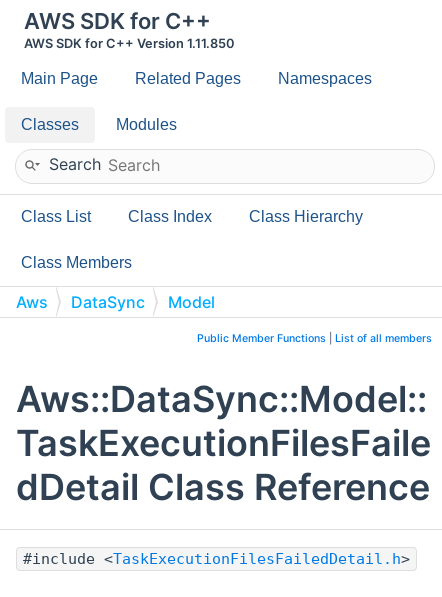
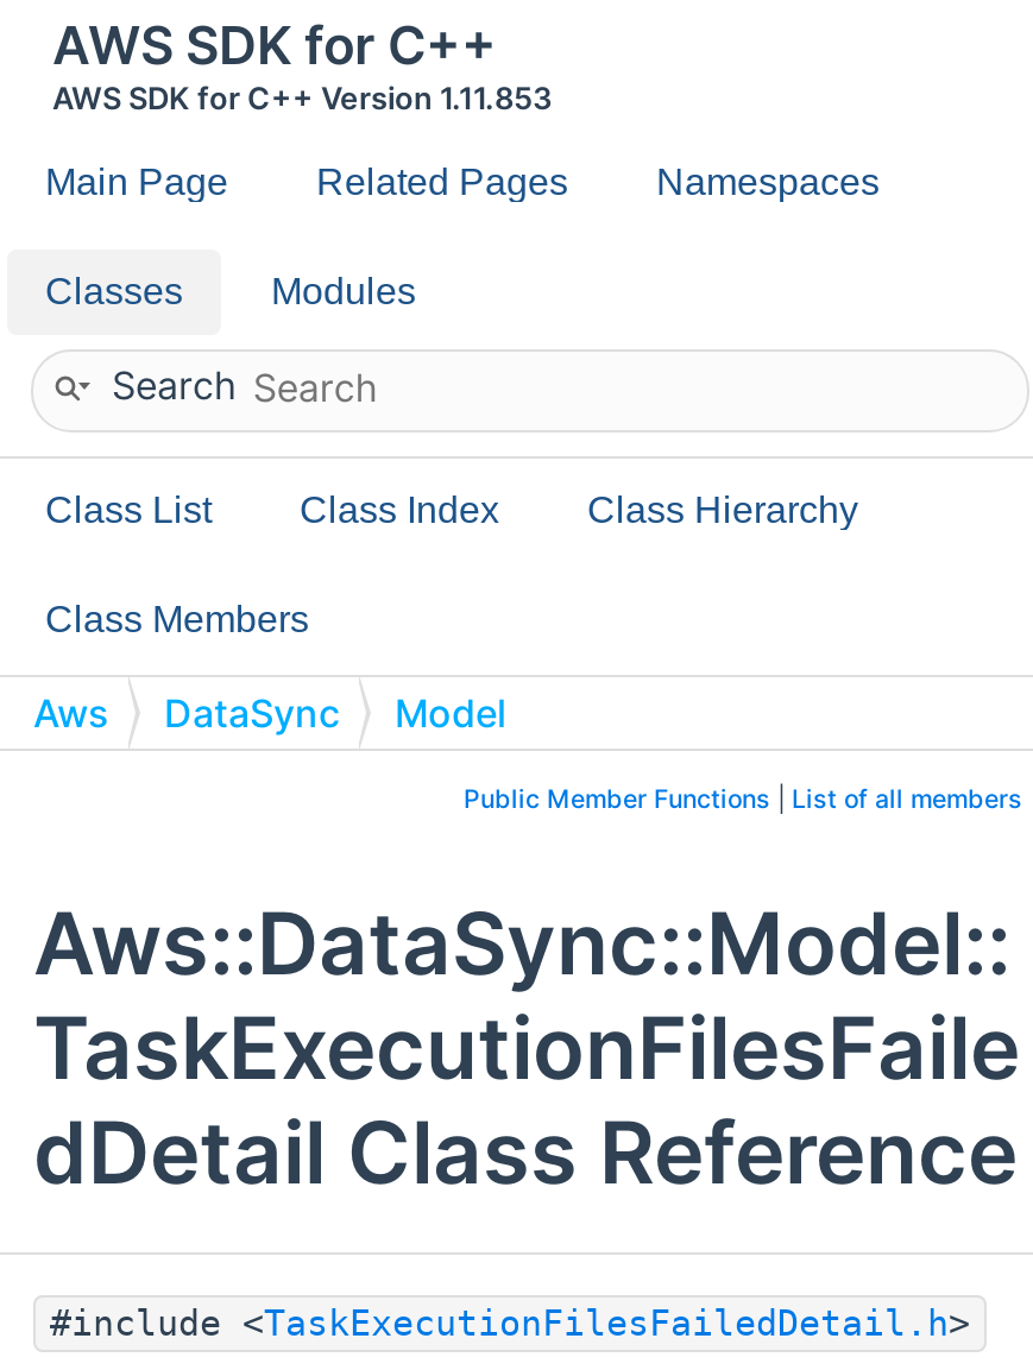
[24,36,235,51] AWS SDK for C++ Version 1.11.850 -> [52,81,552,116] AWS SDK for C++ Version 1.11.853

